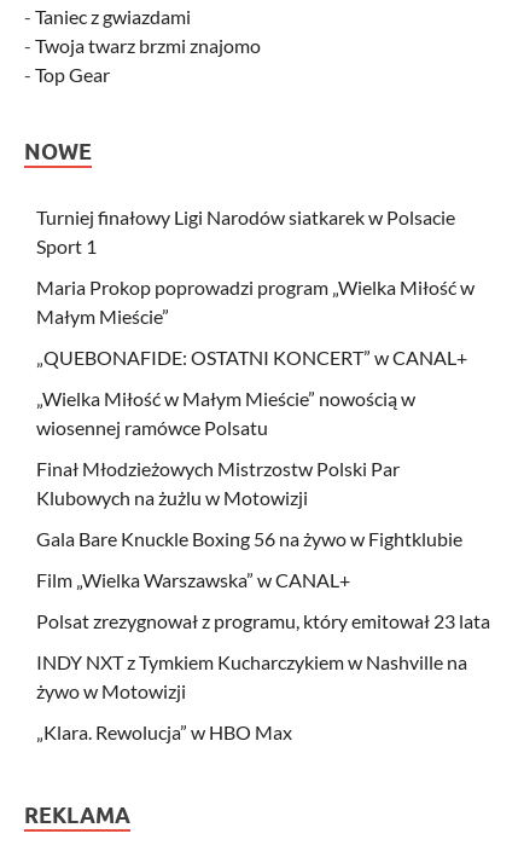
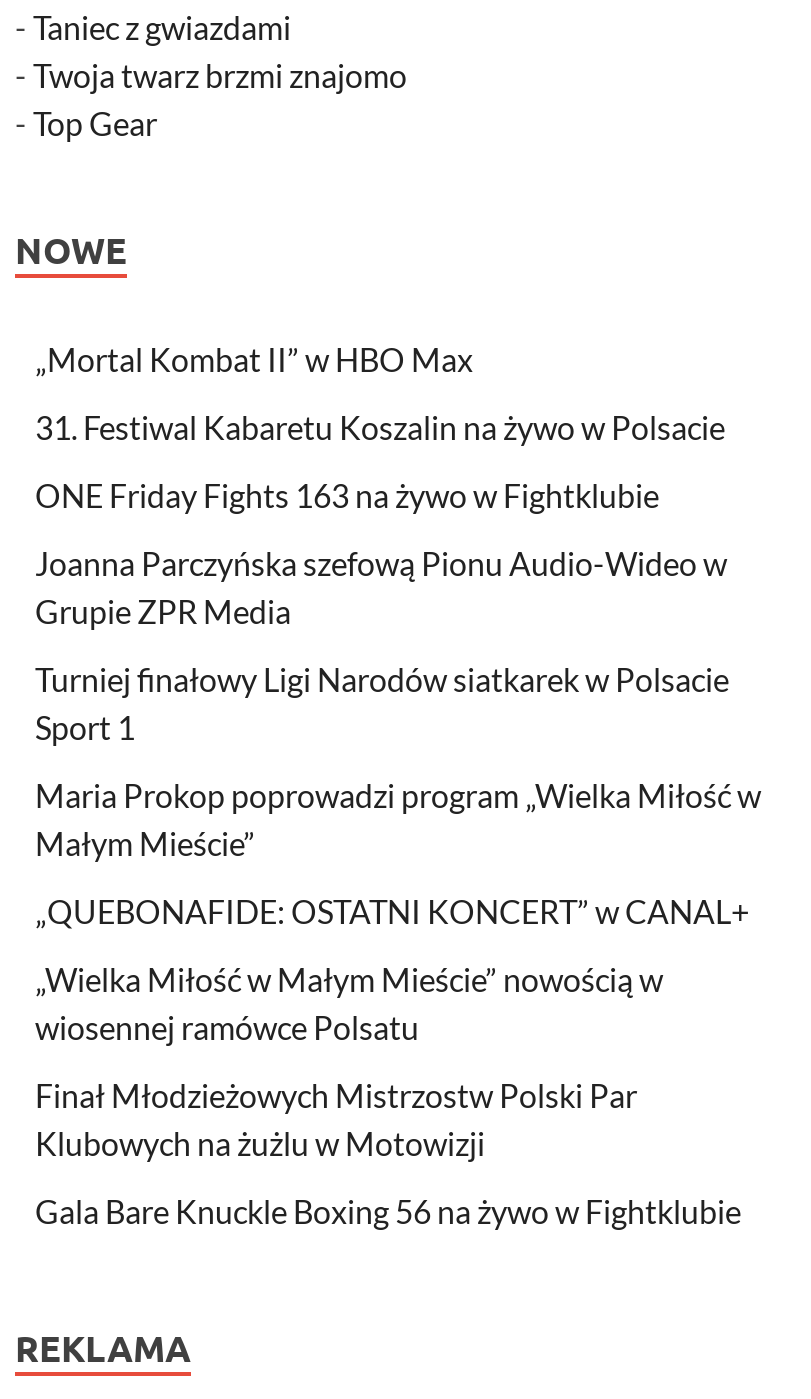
none -> [35,339,727,629] „Mortal Kombat II” w HBO Max | 31. Festiwal Kabaretu Koszalin na żywo w Polsacie | ONE Friday Fights 163 na żywo w Fightklubie | Joanna Parczyńska szefową Pionu Audio-Wideo w | Grupie ZPR Media
moved [36,205,474,550] -> [35,659,761,1229]: Turniej finałowy Ligi Narodów siatkarek w Polsacie | Sport 1 | Maria Prokop poprowadzi program „Wielka Miłość w | ... | Klubowych na żużlu w Motowizji | Gala Bare Knuckle Boxing 56 na żywo w Fightklubie
[36,568,490,743] Film „Wielka Warszawska” w CANAL+ | Polsat zrezygnował z programu, który emitował 23 lata | INDY NXT z Tymkiem Kucharczykiem w Nashville na | żywo w Motowizji | „Klara. Rewolucja” w HBO Max -> none

